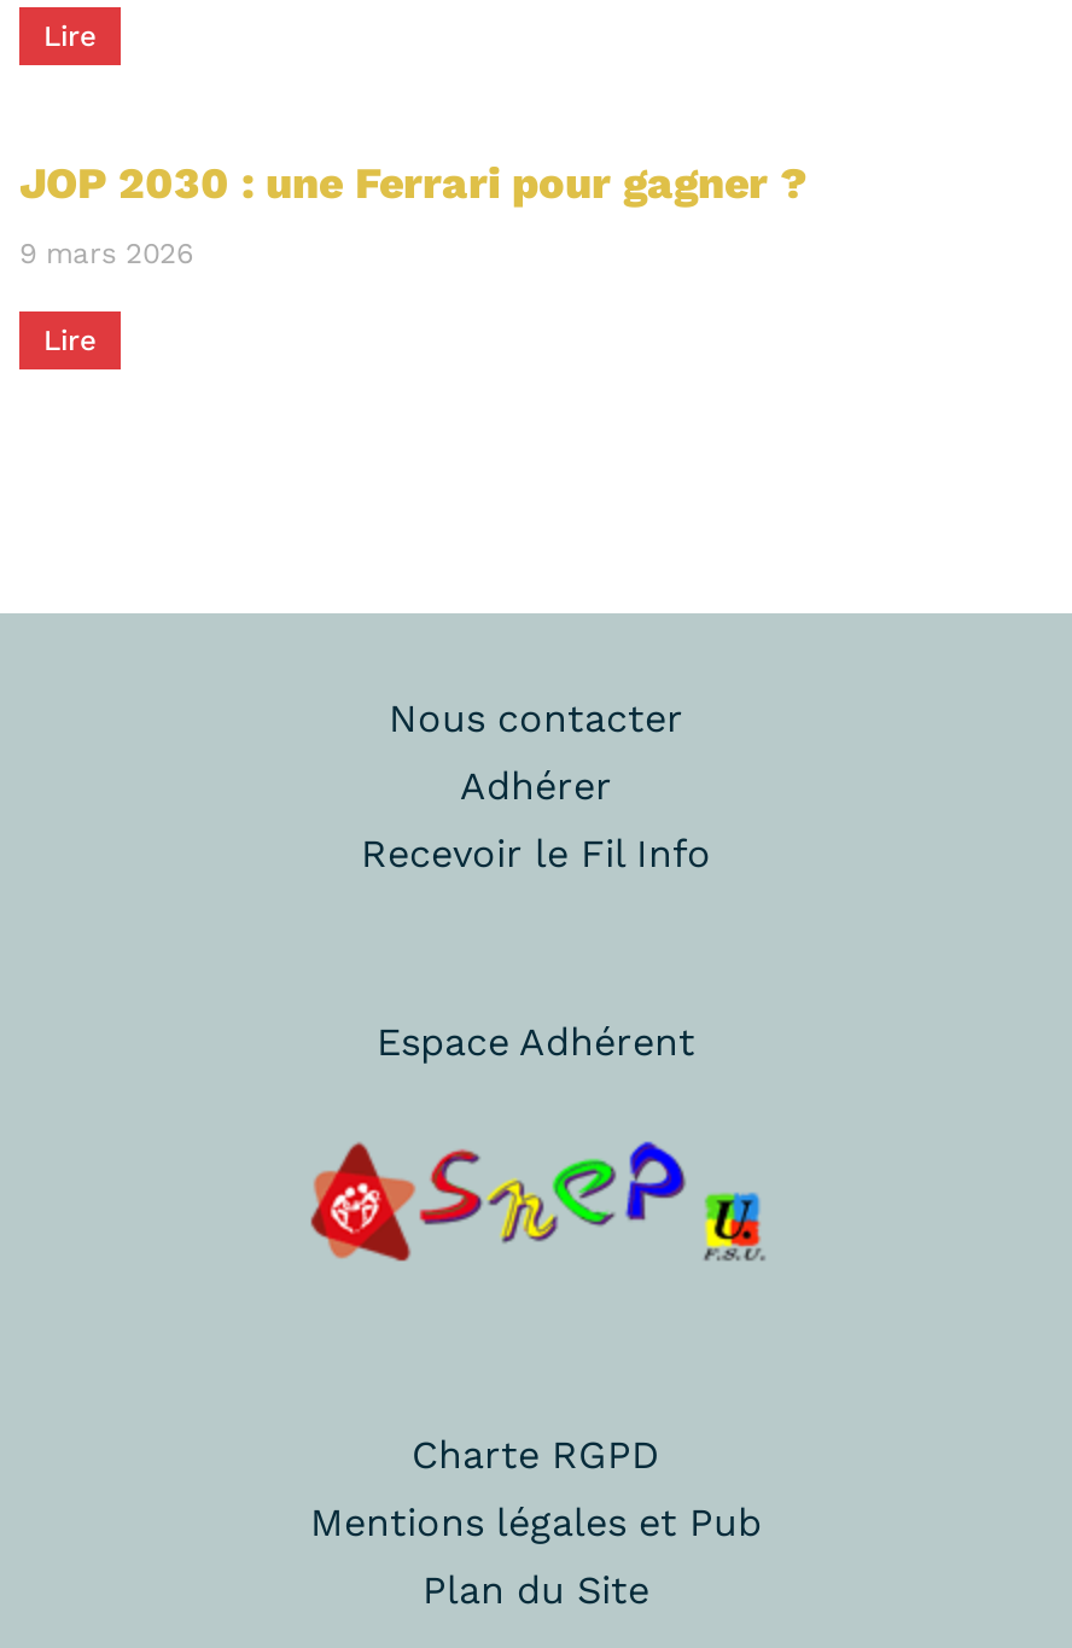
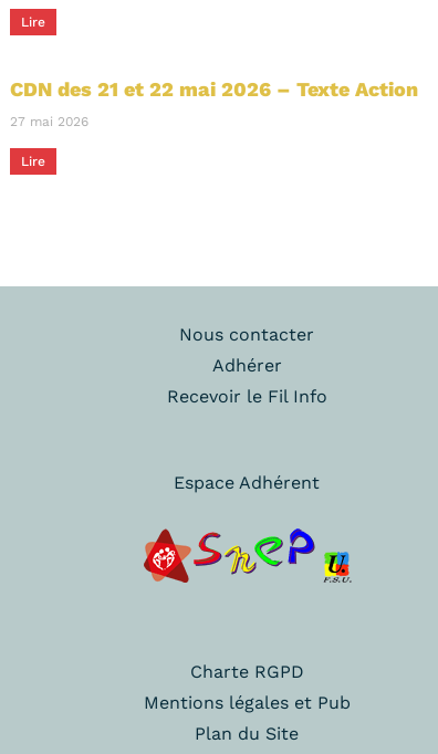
[19,157,806,208] JOP 2030 : une Ferrari pour gagner ? -> [10,78,418,101] CDN des 21 et 22 mai 2026 – Texte Action
[19,237,193,271] 9 mars 2026 -> [10,114,88,130] 27 mai 2026

